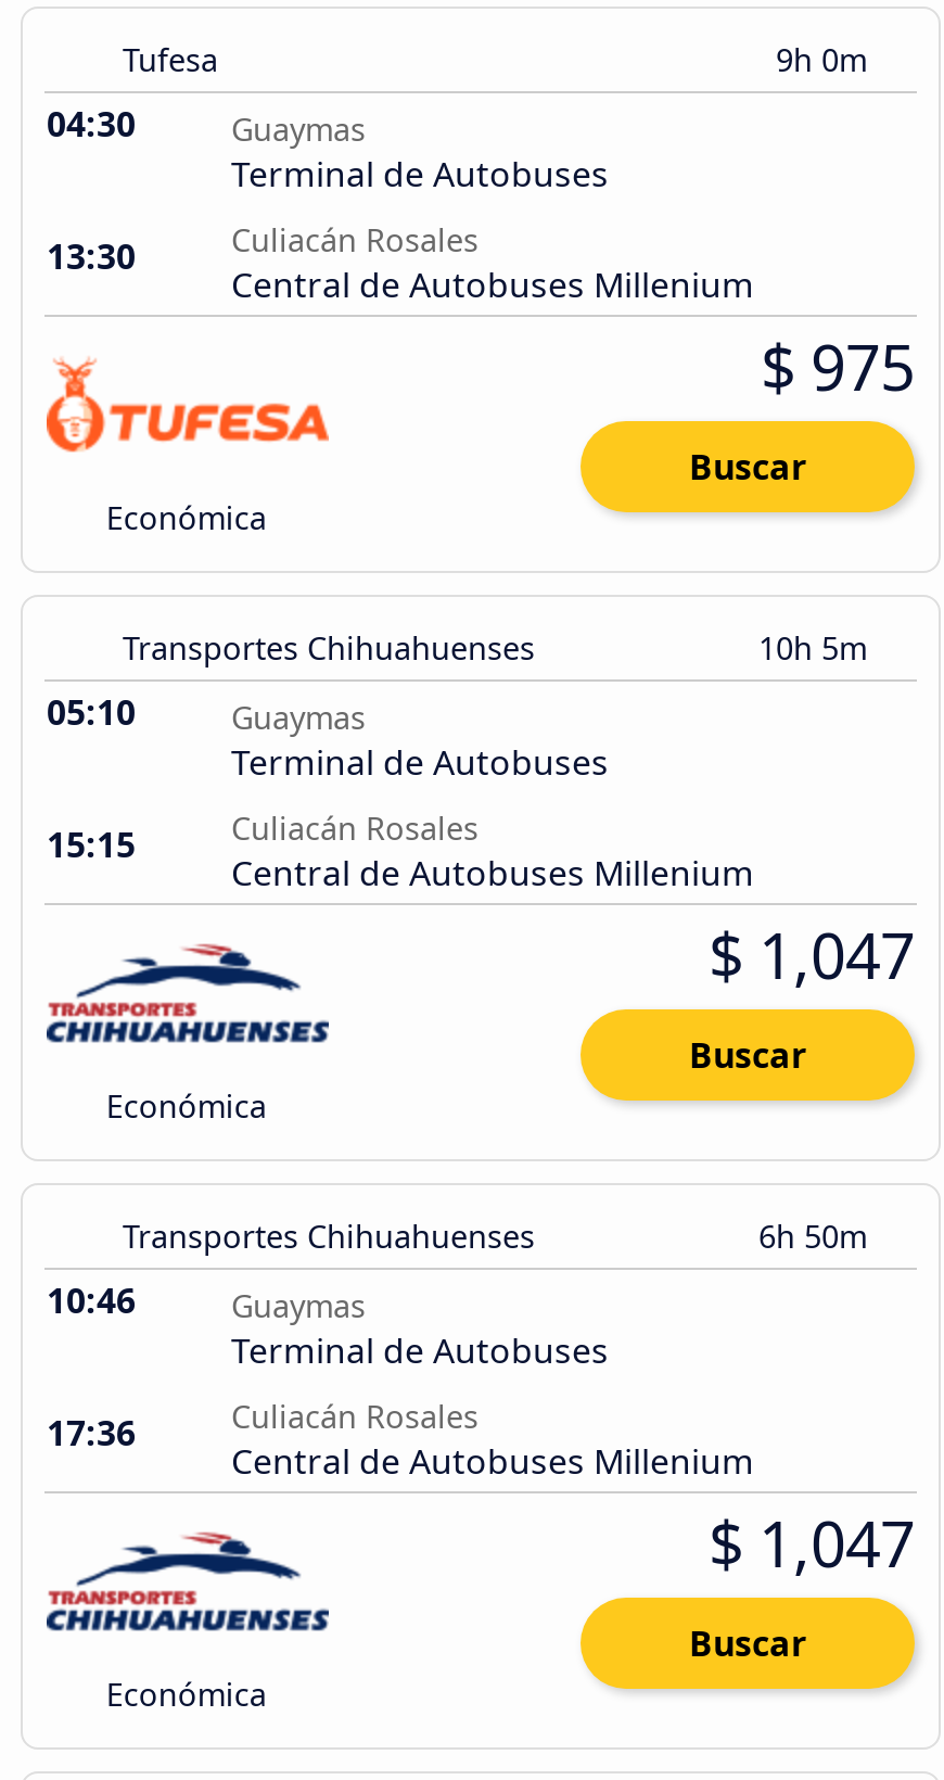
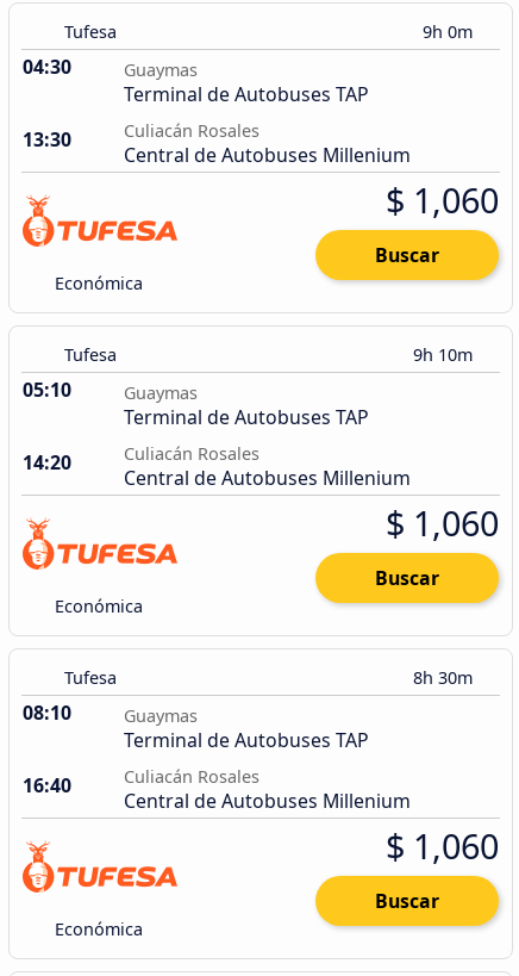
[231,150,609,198] Terminal de Autobuses -> [124,81,369,107] Terminal de Autobuses TAP
[761,324,915,409] $ 975 -> [386,177,499,223] $ 1,060
[123,628,876,669] Transportes Chihuahuenses | 10h 5m -> [64,343,477,366] Tufesa | 9h 10m
[231,738,609,786] Terminal de Autobuses -> [124,404,369,430] Terminal de Autobuses TAP
[47,821,136,869] 15:15 -> [23,450,71,476] 14:20
[709,912,915,997] $ 1,047 -> [386,500,499,546] $ 1,060
[44,942,331,1044] [image] -> [21,517,179,571] [image]
[47,1216,876,1325] Transportes Chihuahuenses | 6h 50m | 10:46 -> [23,666,477,726] Tufesa | 8h 30m | 08:10
[231,1327,609,1375] Terminal de Autobuses -> [124,727,369,753] Terminal de Autobuses TAP
[47,1409,136,1457] 17:36 -> [23,772,71,799] 16:40
[709,1500,915,1585] $ 1,047 -> [386,823,499,869] $ 1,060
[44,1530,331,1632] [image] -> [21,840,179,894] [image]

